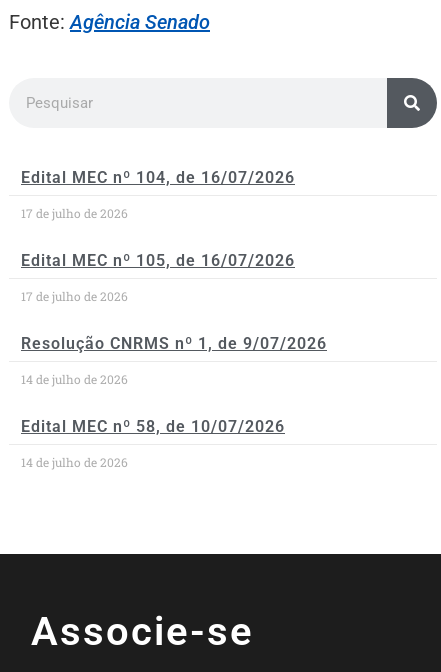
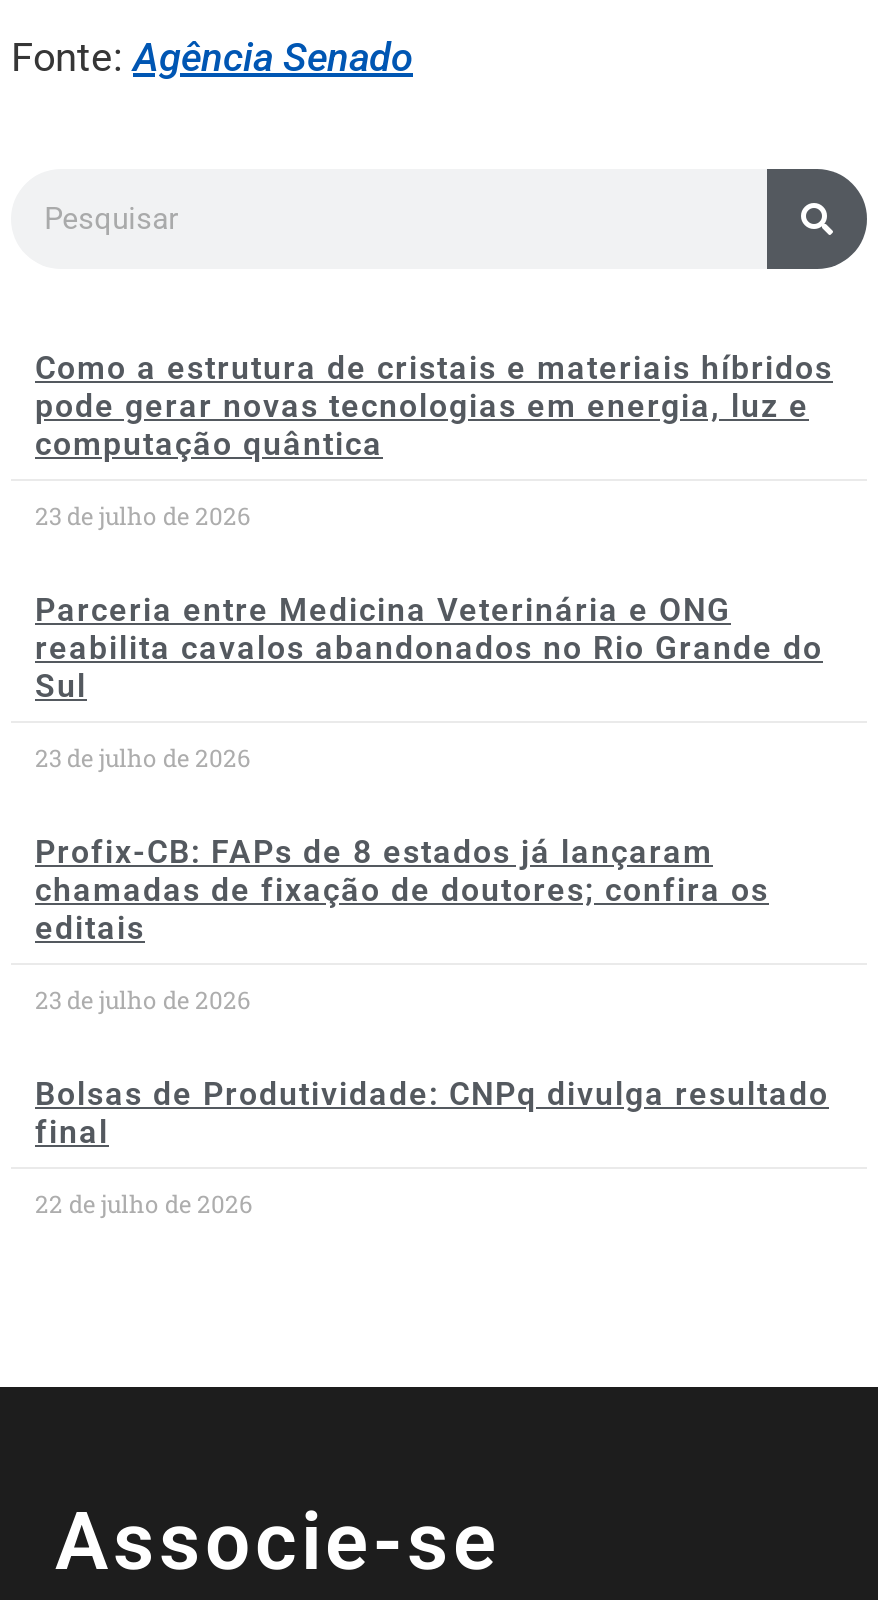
[21,168,295,187] Edital MEC nº 104, de 16/07/2026 -> [35,350,833,464] Como a estrutura de cristais e materiais híbridos | pode gerar novas tecnologias em energia, luz e | computação quântica
[21,205,128,221] 17 de julho de 2026 -> [35,500,251,532] 23 de julho de 2026
[21,251,295,270] Edital MEC nº 105, de 16/07/2026 -> [35,592,823,706] Parceria entre Medicina Veterinária e ONG | reabilita cavalos abandonados no Rio Grande do | Sul
[21,288,128,304] 17 de julho de 2026 -> [35,742,251,774] 23 de julho de 2026
[21,334,327,353] Resolução CNRMS nº 1, de 9/07/2026 -> [35,834,769,948] Profix-CB: FAPs de 8 estados já lançaram | chamadas de fixação de doutores; confira os | editais
[21,371,128,387] 14 de julho de 2026 -> [35,984,251,1016] 23 de julho de 2026
[21,417,285,436] Edital MEC nº 58, de 10/07/2026 -> [35,1076,829,1152] Bolsas de Produtividade: CNPq divulga resultado | final
[21,454,128,470] 14 de julho de 2026 -> [35,1188,253,1220] 22 de julho de 2026

